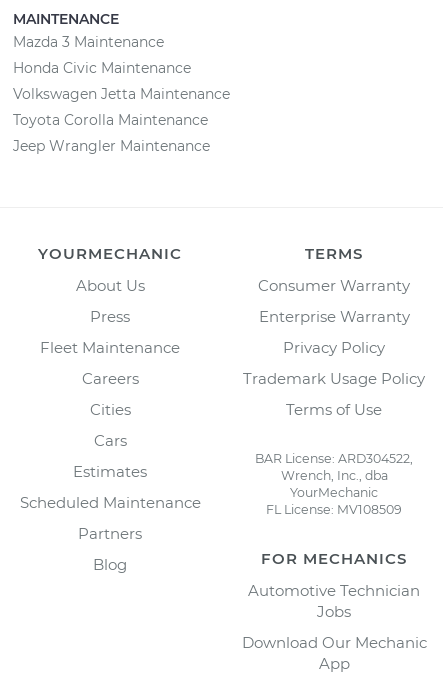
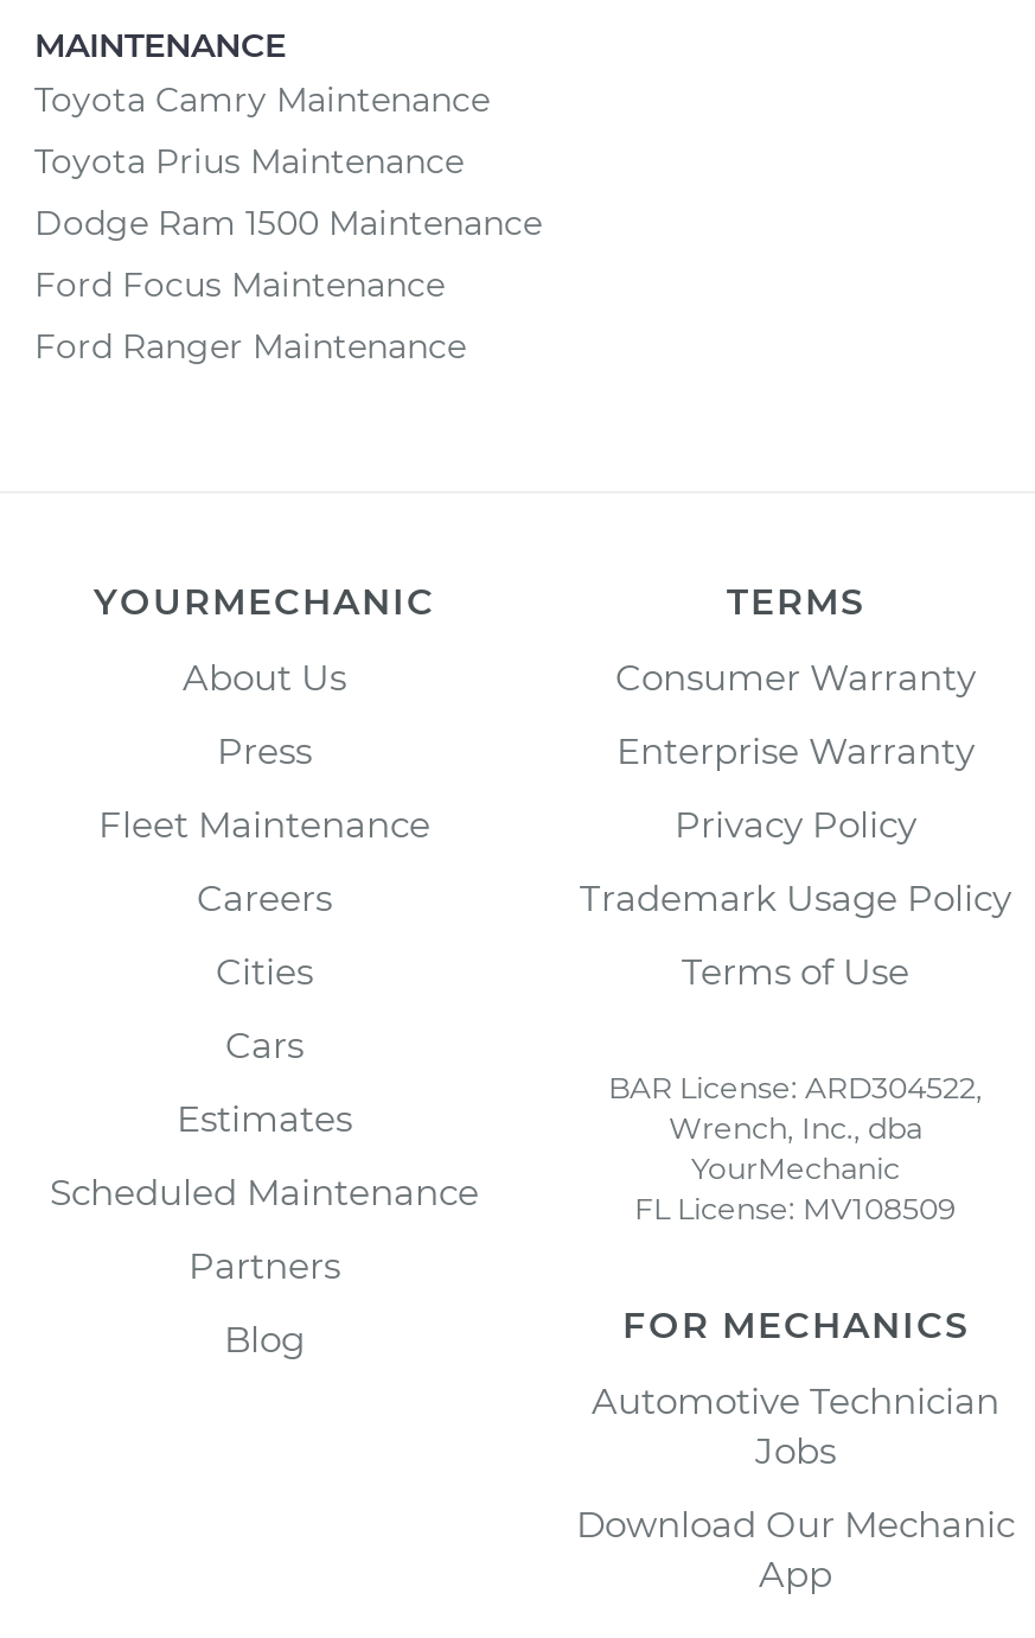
[13,33,230,155] Mazda 3 Maintenance | Honda Civic Maintenance | Volkswagen Jetta Maintenance | Toyota Corolla Maintenance | Jeep Wrangler Maintenance -> [34,78,542,368] Toyota Camry Maintenance | Toyota Prius Maintenance | Dodge Ram 1500 Maintenance | Ford Focus Maintenance | Ford Ranger Maintenance

